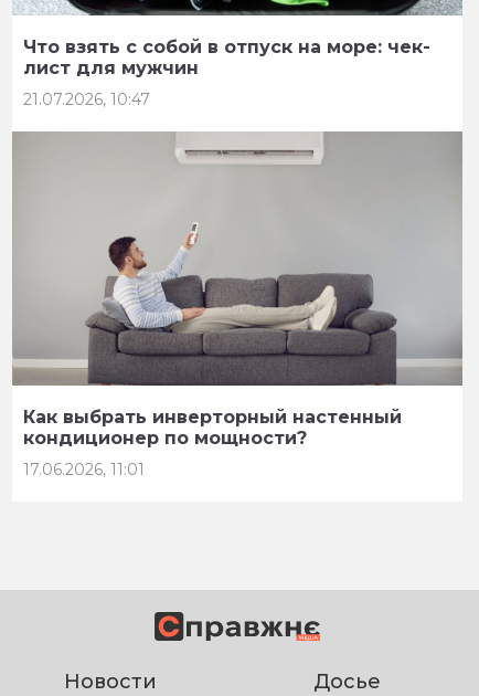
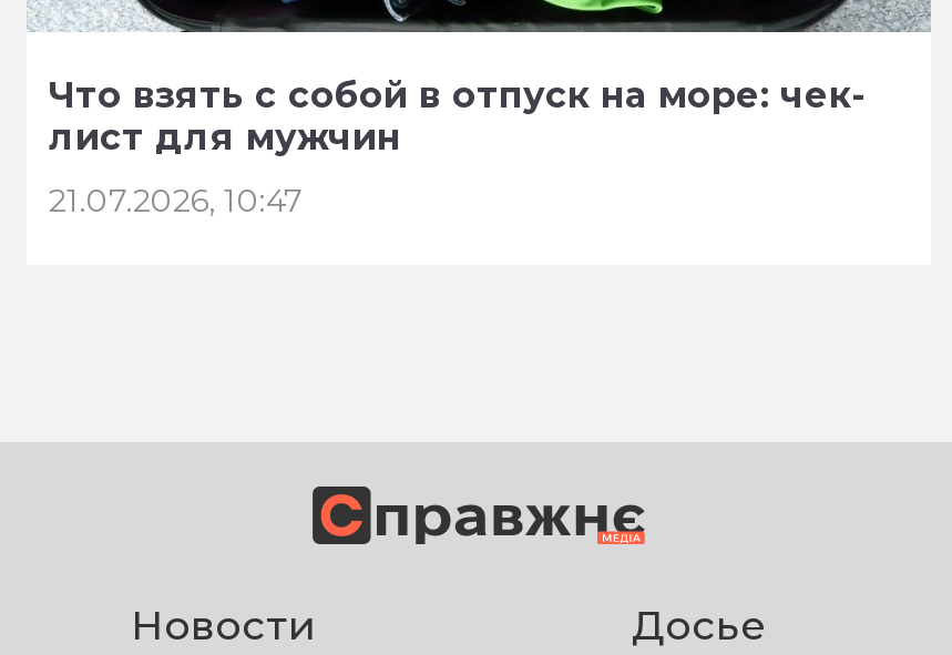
[12,131,462,479] [image] | Как выбрать инверторный настенный | кондиционер по мощности? | 17.06.2026, 11:01 -> none

